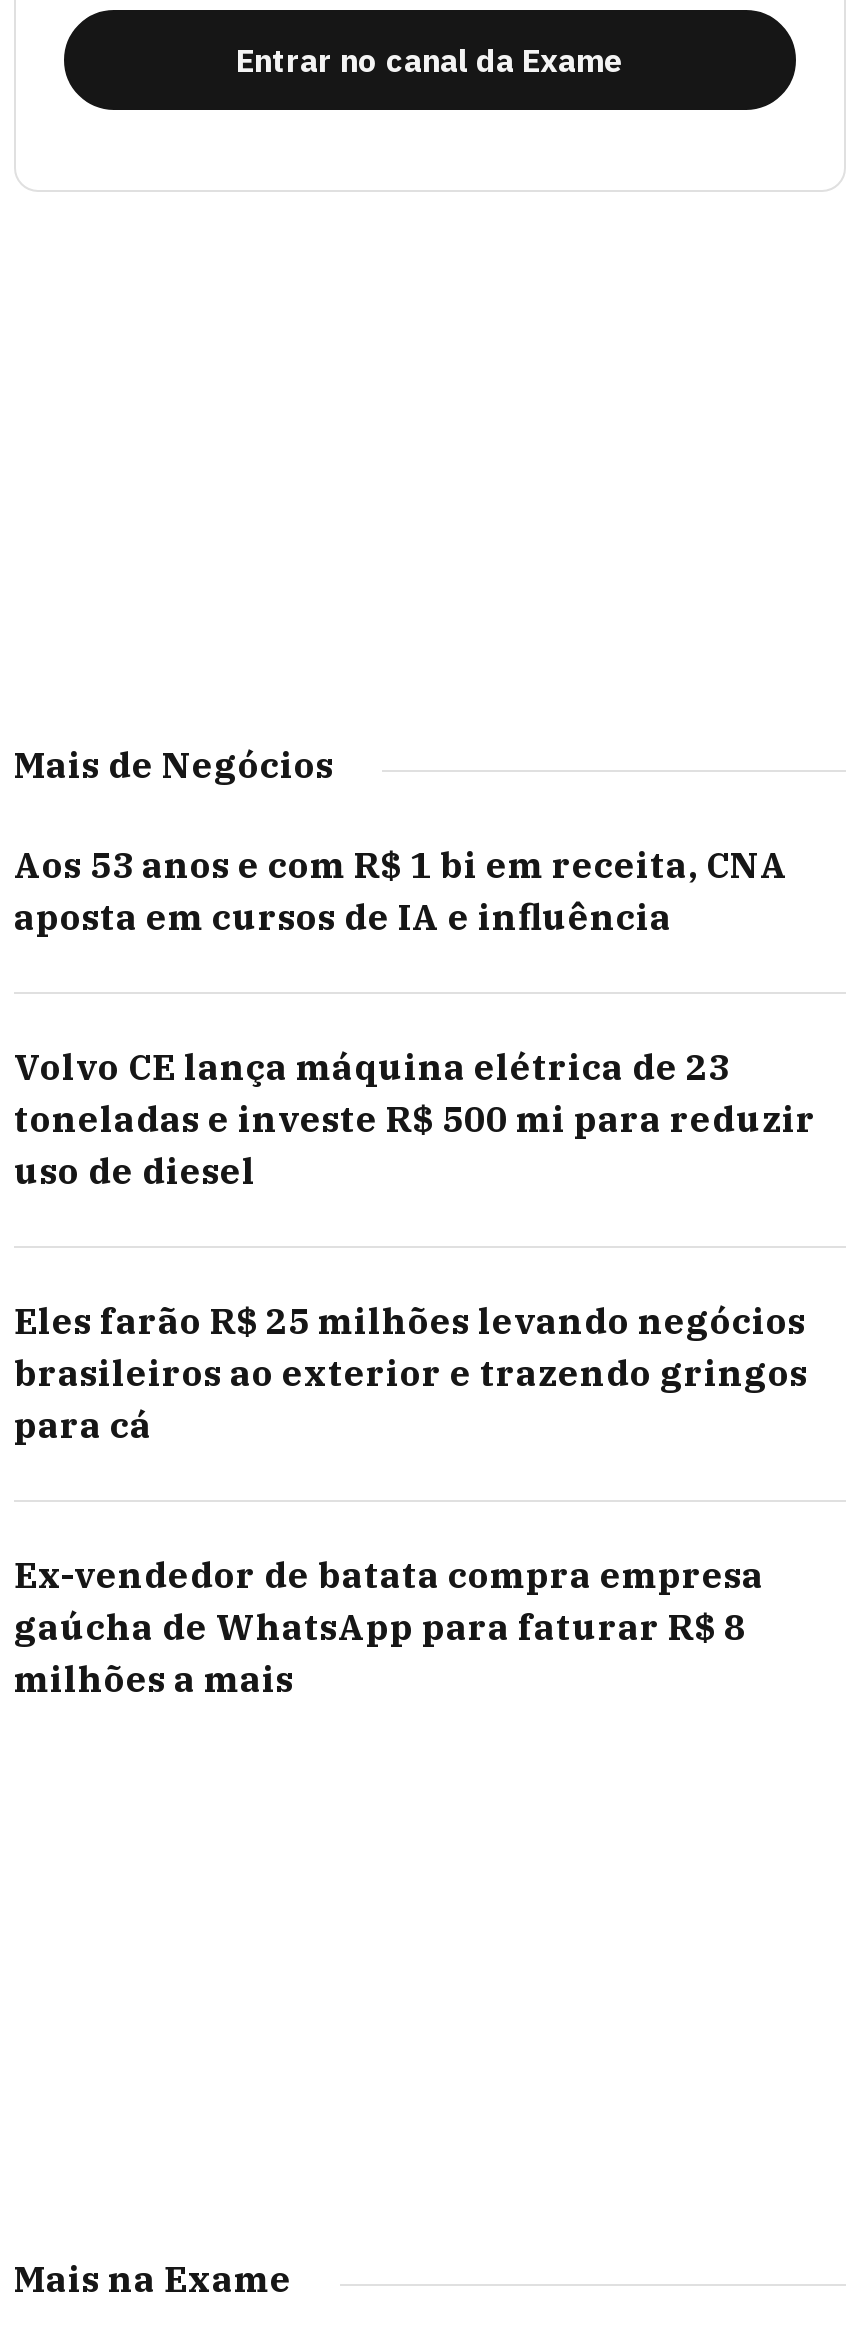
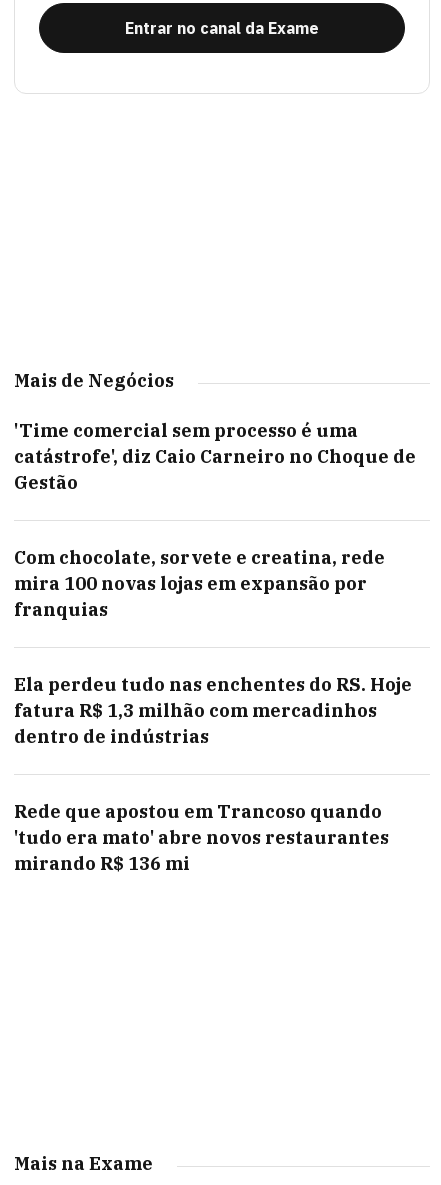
[14,842,788,940] Aos 53 anos e com R$ 1 bi em receita, CNA | aposta em cursos de IA e influência -> [14,419,416,494] 'Time comercial sem processo é uma | catástrofe', diz Caio Carneiro no Choque de | Gestão
[14,1044,816,1194] Volvo CE lança máquina elétrica de 23 | toneladas e investe R$ 500 mi para reduzir | uso de diesel -> [14,546,385,621] Com chocolate, sorvete e creatina, rede | mira 100 novas lojas em expansão por | franquias
[14,1298,808,1448] Eles farão R$ 25 milhões levando negócios | brasileiros ao exterior e trazendo gringos | para cá -> [14,673,412,748] Ela perdeu tudo nas enchentes do RS. Hoje | fatura R$ 1,3 milhão com mercadinhos | dentro de indústrias
[14,1552,764,1702] Ex-vendedor de batata compra empresa | gaúcha de WhatsApp para faturar R$ 8 | milhões a mais -> [14,800,389,875] Rede que apostou em Trancoso quando | 'tudo era mato' abre novos restaurantes | mirando R$ 136 mi

